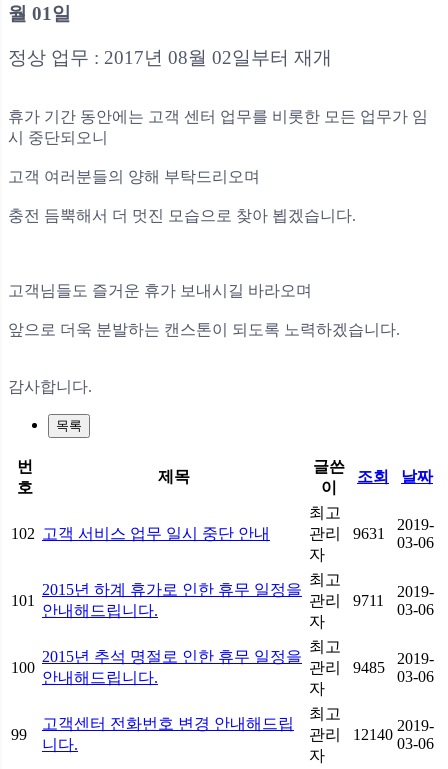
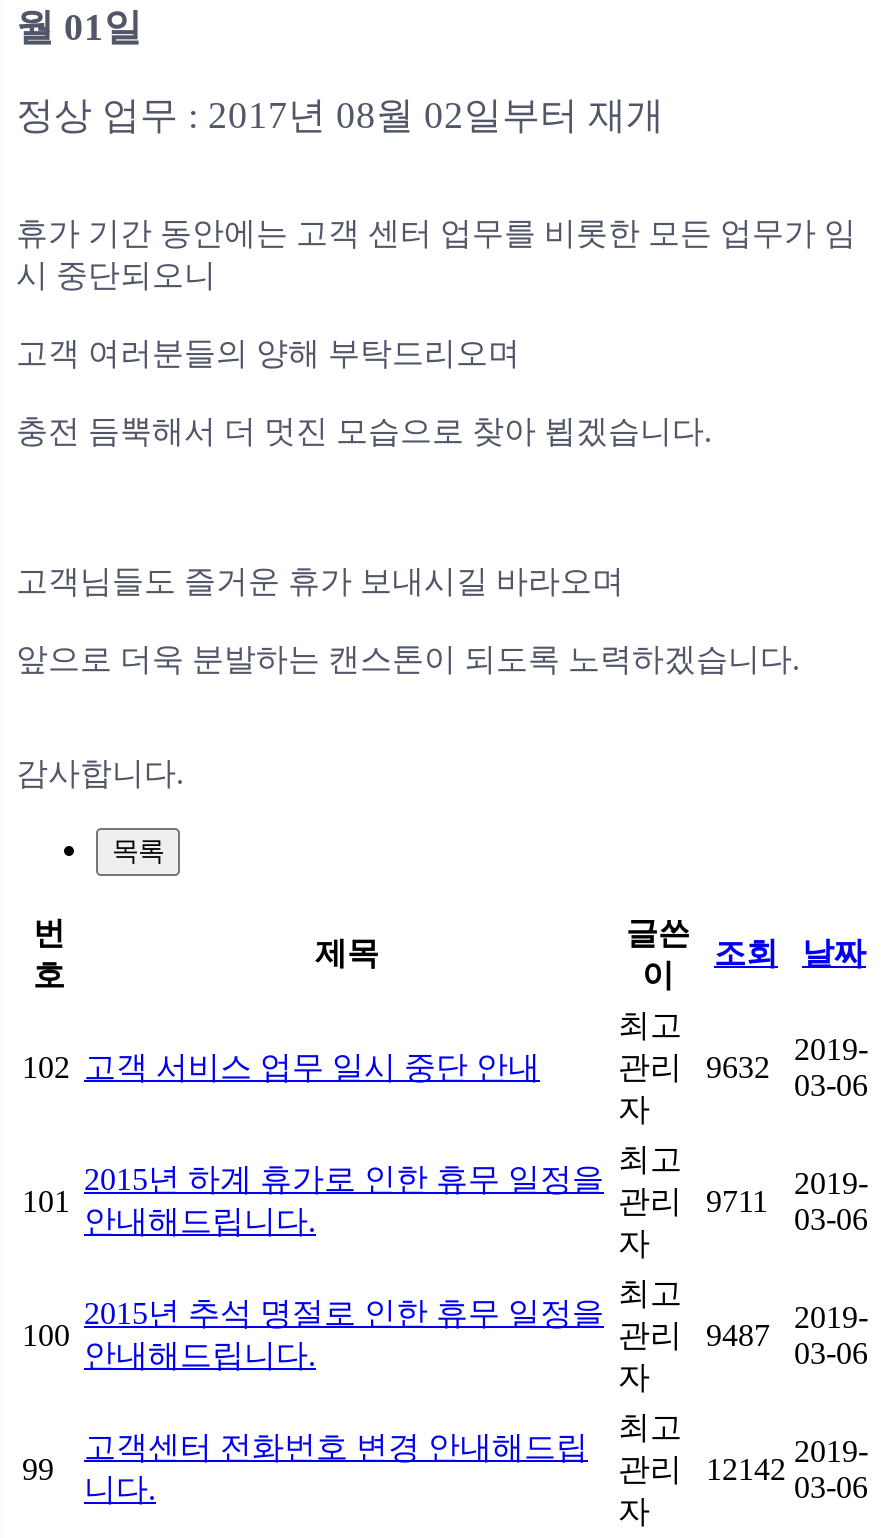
[309,525,385,542] 관리 9631 -> [618,1050,770,1084] 관리 9632
[309,659,385,676] 관리 9485 -> [618,1318,770,1352] 관리 9487
[309,726,393,743] 관리 12140 -> [618,1452,786,1486] 관리 12142

